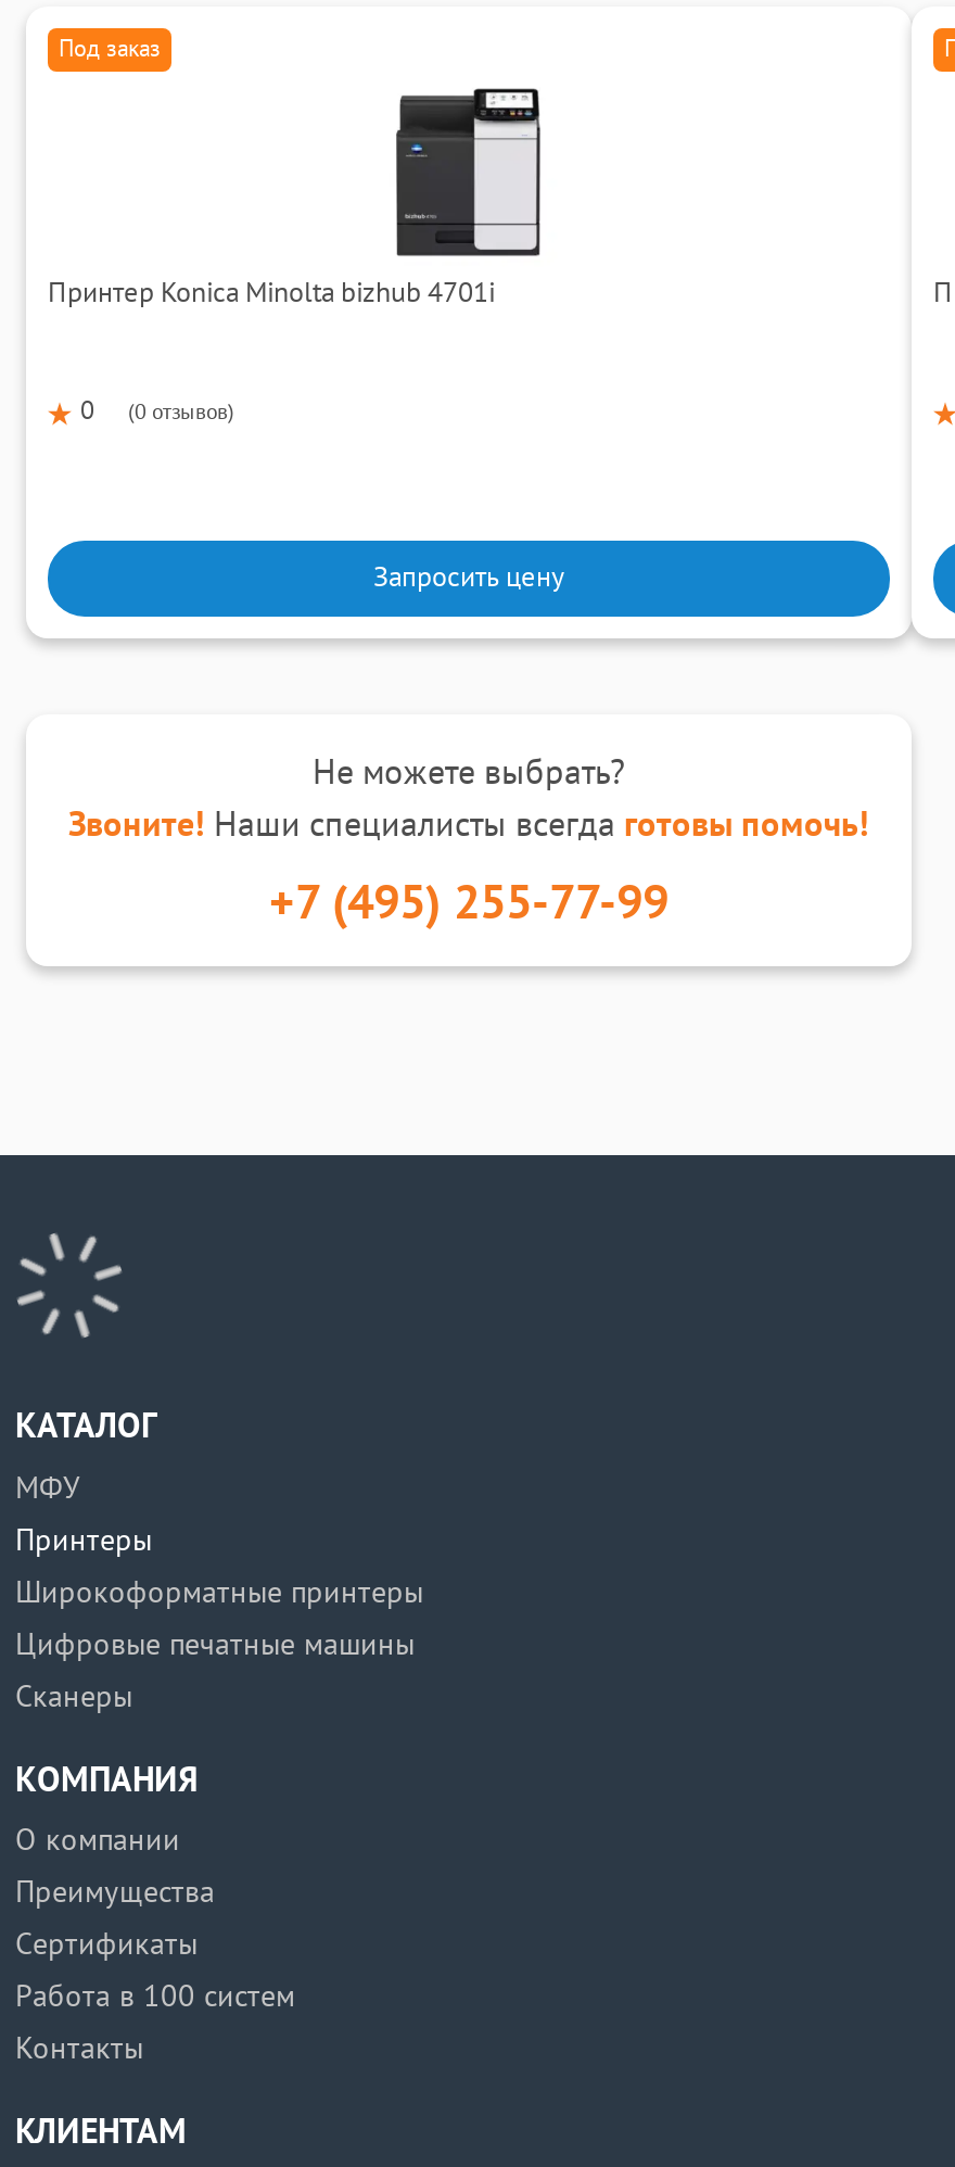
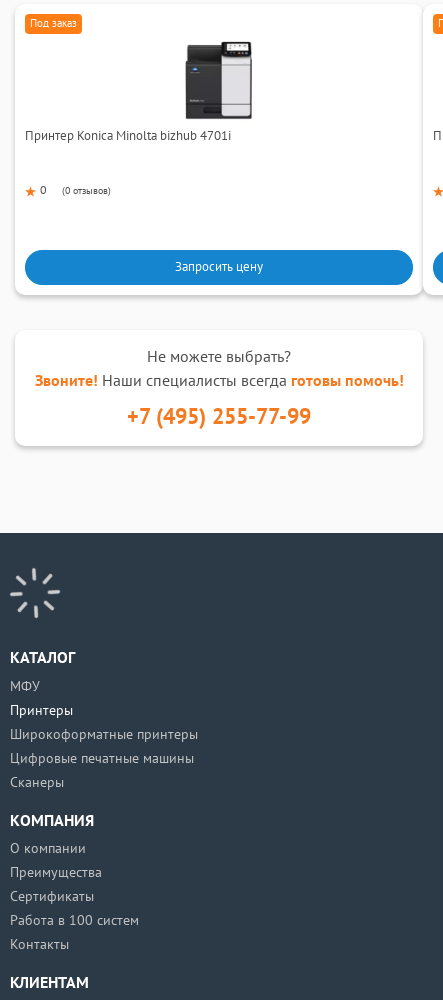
[15,1231,124,1340] [image] -> [9,567,61,619] [image]

